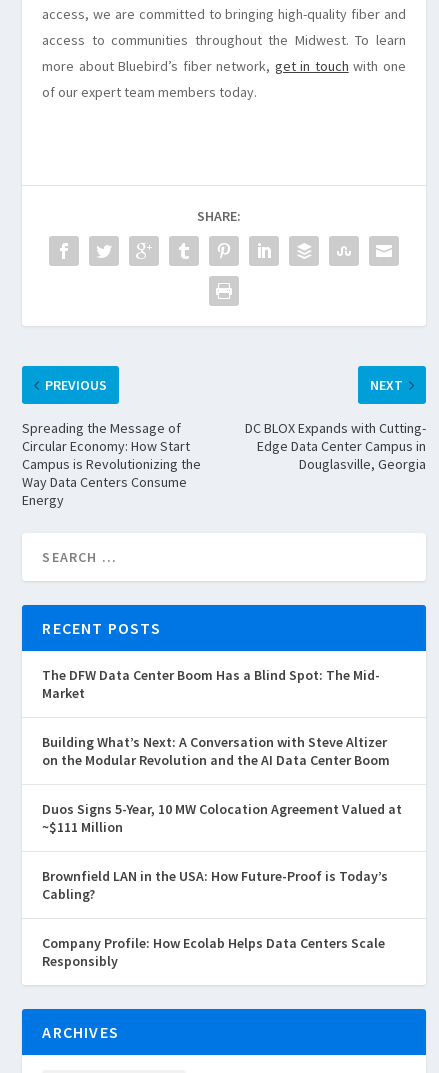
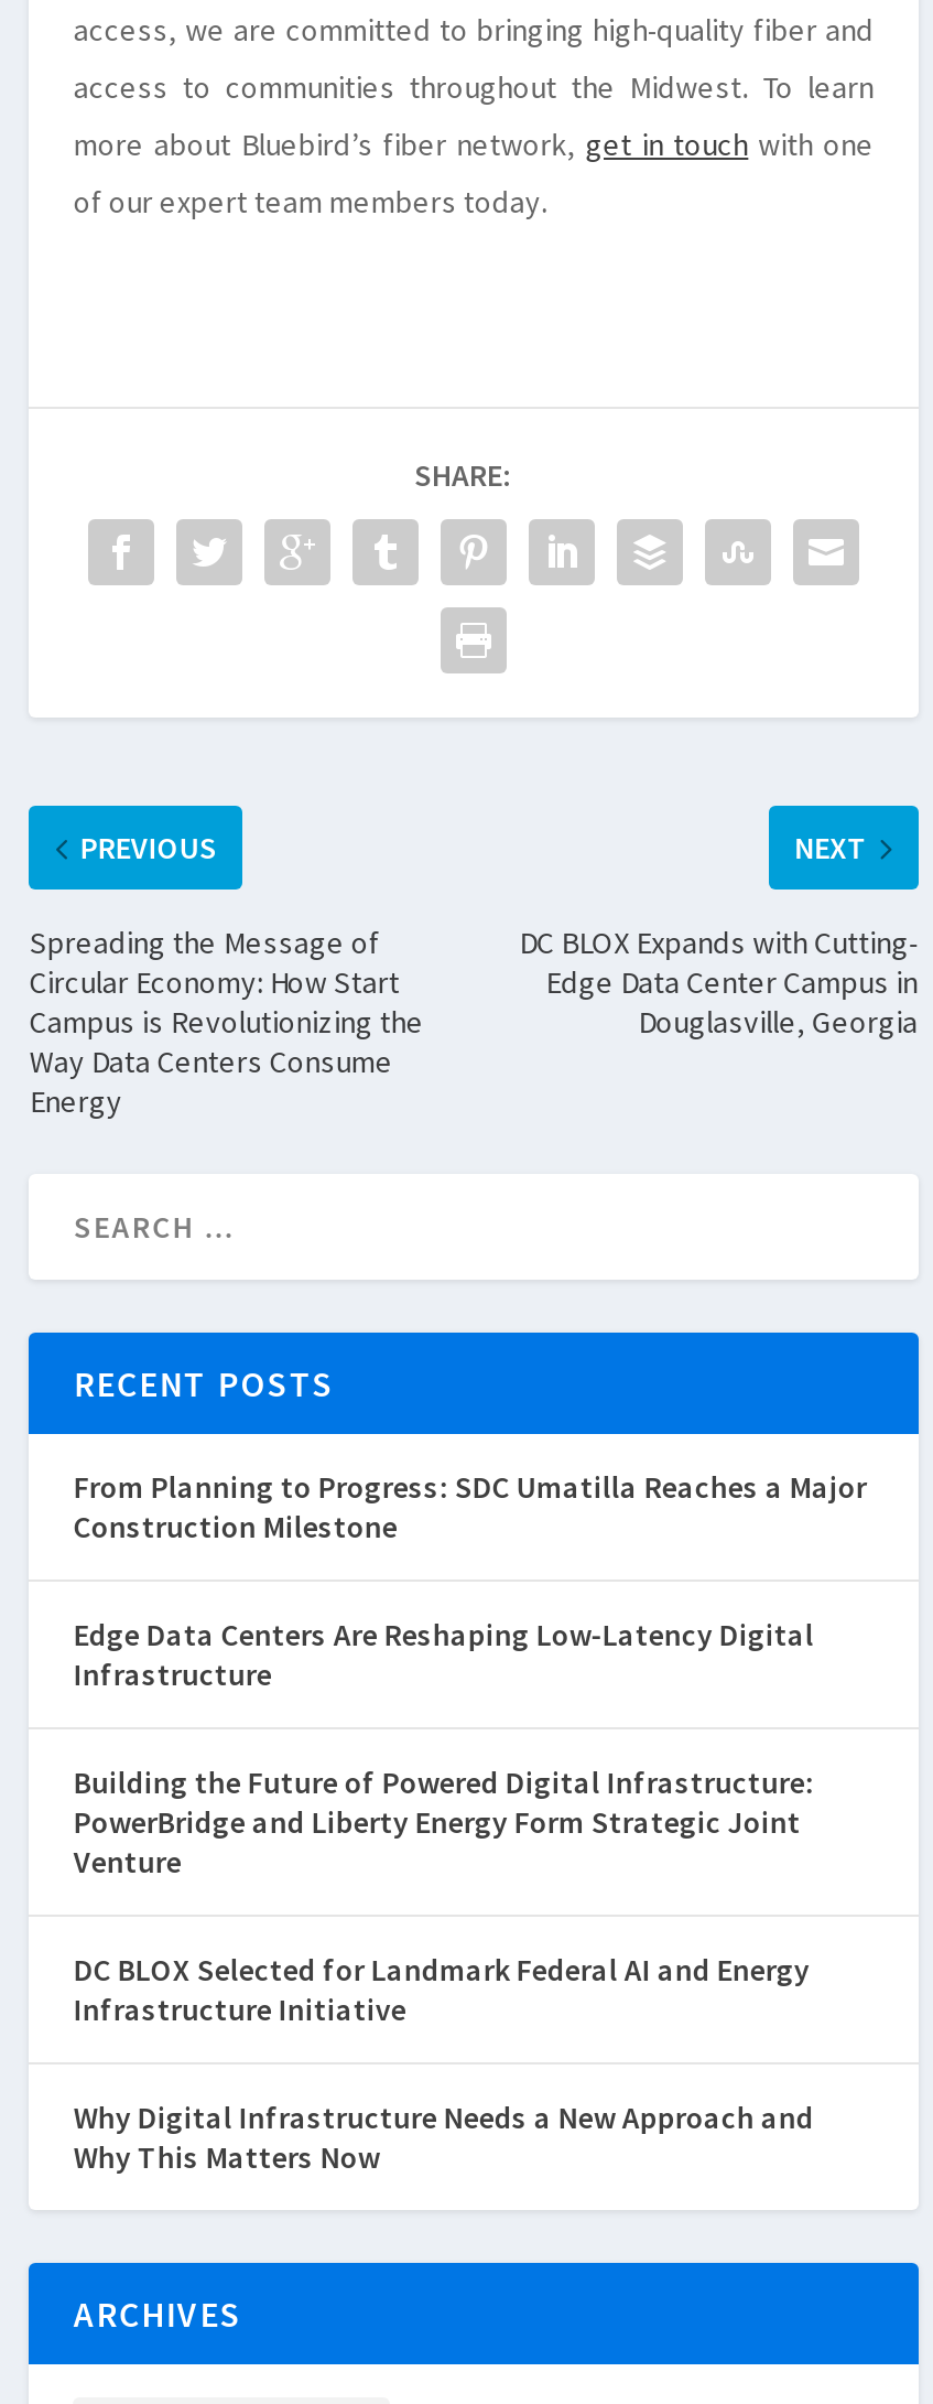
[42,666,380,702] The DFW Data Center Boom Has a Blind Spot: The Mid- | Market -> [74,1468,867,1547] From Planning to Progress: SDC Umatilla Reaches a Major | Construction Milestone
[42,733,390,769] Building What’s Next: A Conversation with Steve Altizer | on the Modular Revolution and the AI Data Center Boom -> [74,1615,814,1695] Edge Data Centers Are Reshaping Low-Latency Digital | Infrastructure
[42,800,402,836] Duos Signs 5-Year, 10 MW Colocation Agreement Valued at | ~$111 Million -> [74,1763,814,1882] Building the Future of Powered Digital Infrastructure: | PowerBridge and Liberty Energy Form Strategic Joint | Venture
[42,867,388,903] Brownfield LAN in the USA: How Future-Proof is Today’s | Cabling? -> [74,1951,809,2030] DC BLOX Selected for Landmark Federal AI and Energy | Infrastructure Initiative
[42,934,385,970] Company Profile: How Ecolab Helps Data Centers Scale | Responsibly -> [74,2098,814,2178] Why Digital Infrastructure Needs a New Approach and | Why This Matters Now

